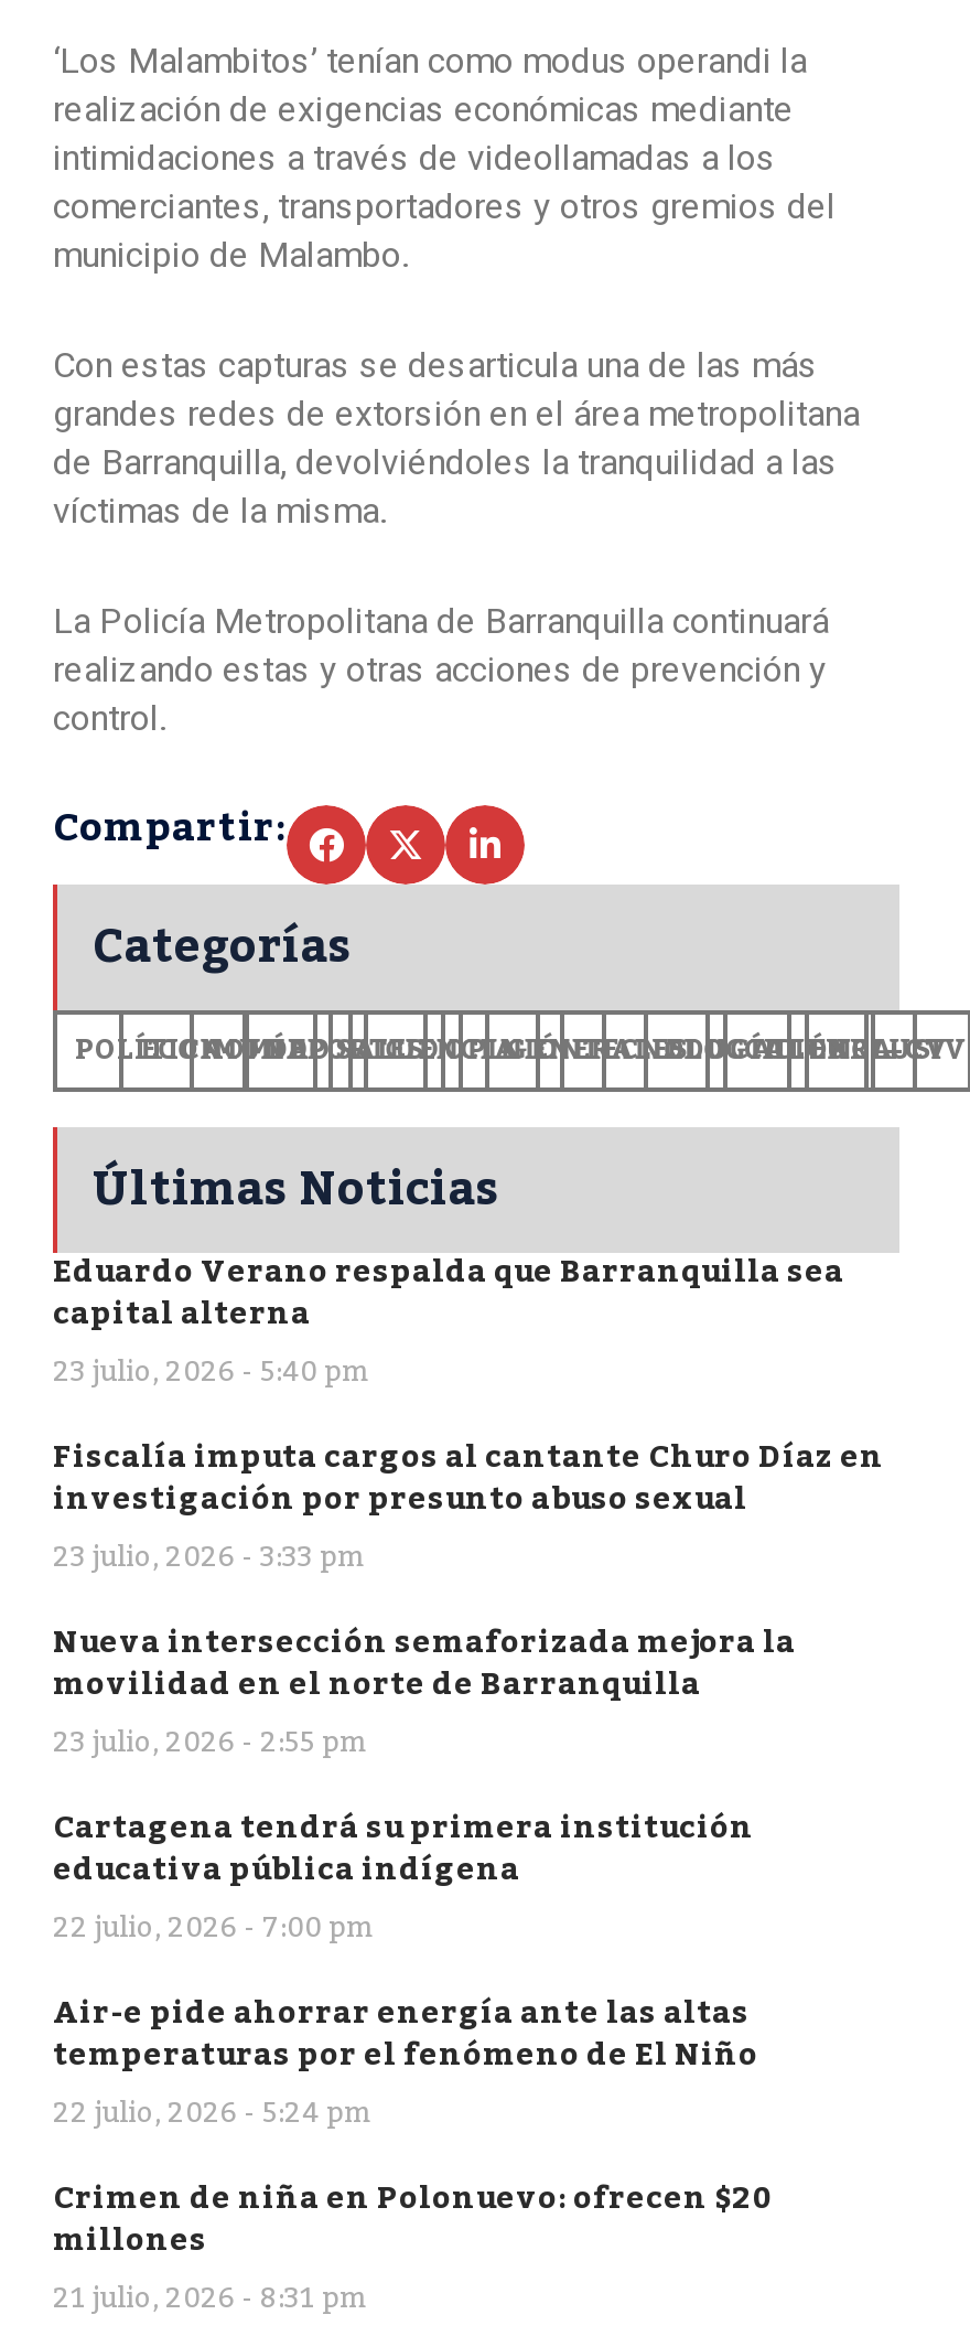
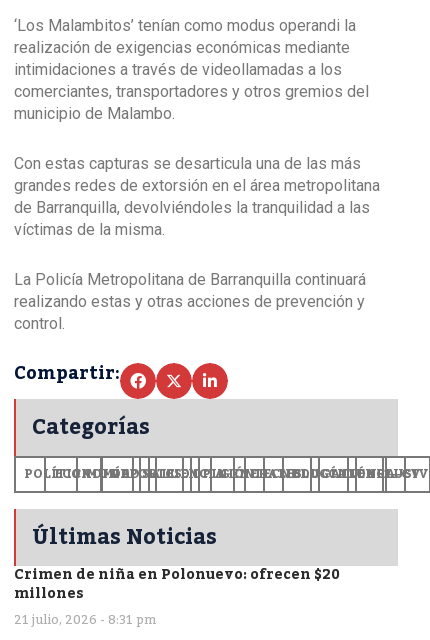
[53,1241,884,2141] Eduardo Verano respalda que Barranquilla sea | capital alterna | 23 julio, 2026 - 5:40 pm | Fiscalía imputa cargos al cantante Churo Díaz en | investigación por presunto abuso sexual | 23 julio, 2026 - 3:33 pm | Nueva intersección semaforizada mejora la | movilidad en el norte de Barranquilla | 23 julio, 2026 - 2:55 pm | Cartagena tendrá su primera institución | educativa pública indígena | 22 julio, 2026 - 7:00 pm | Air-e pide ahorrar energía ante las altas | temperaturas por el fenómeno de El Niño | 22 julio, 2026 - 5:24 pm -> none

